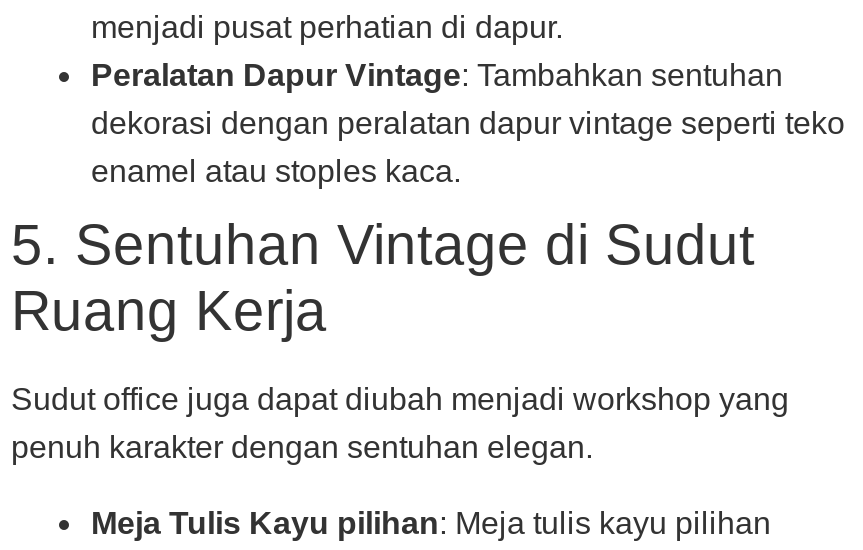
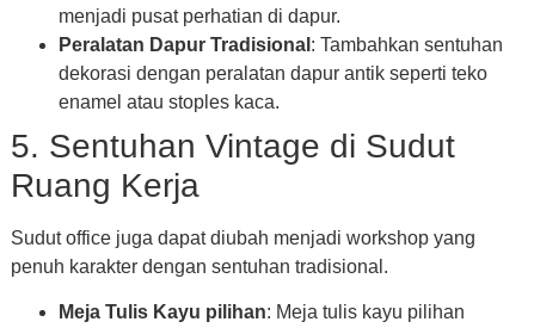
[91,58,783,92] Peralatan Dapur Vintage: Tambahkan sentuhan -> [59,34,503,55] Peralatan Dapur Tradisional: Tambahkan sentuhan
[91,106,845,140] dekorasi dengan peralatan dapur vintage seperti teko -> [59,63,487,83] dekorasi dengan peralatan dapur antik seperti teko
[11,430,593,464] penuh karakter dengan sentuhan elegan. -> [11,256,388,276] penuh karakter dengan sentuhan tradisional.

